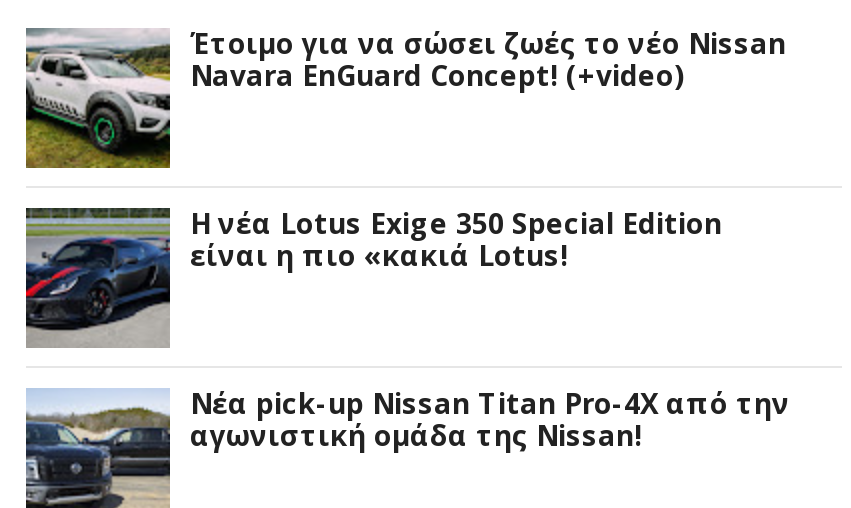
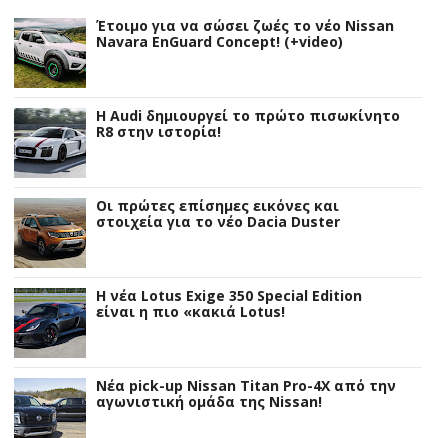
none -> [13,106,400,176] [image] | Η Audi δημιουργεί το πρώτο πισωκίνητο | R8 στην ιστορία!
none -> [14,196,340,268] [image] | Οι πρώτες επίσημες εικόνες και | στοιχεία για το νέο Dacia Duster

